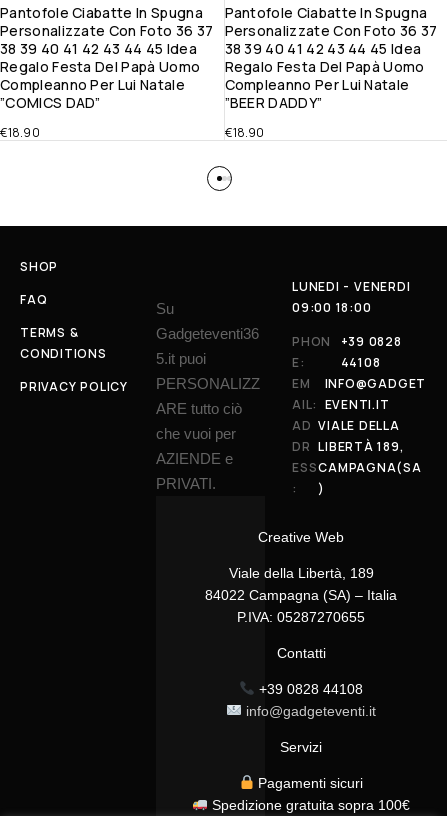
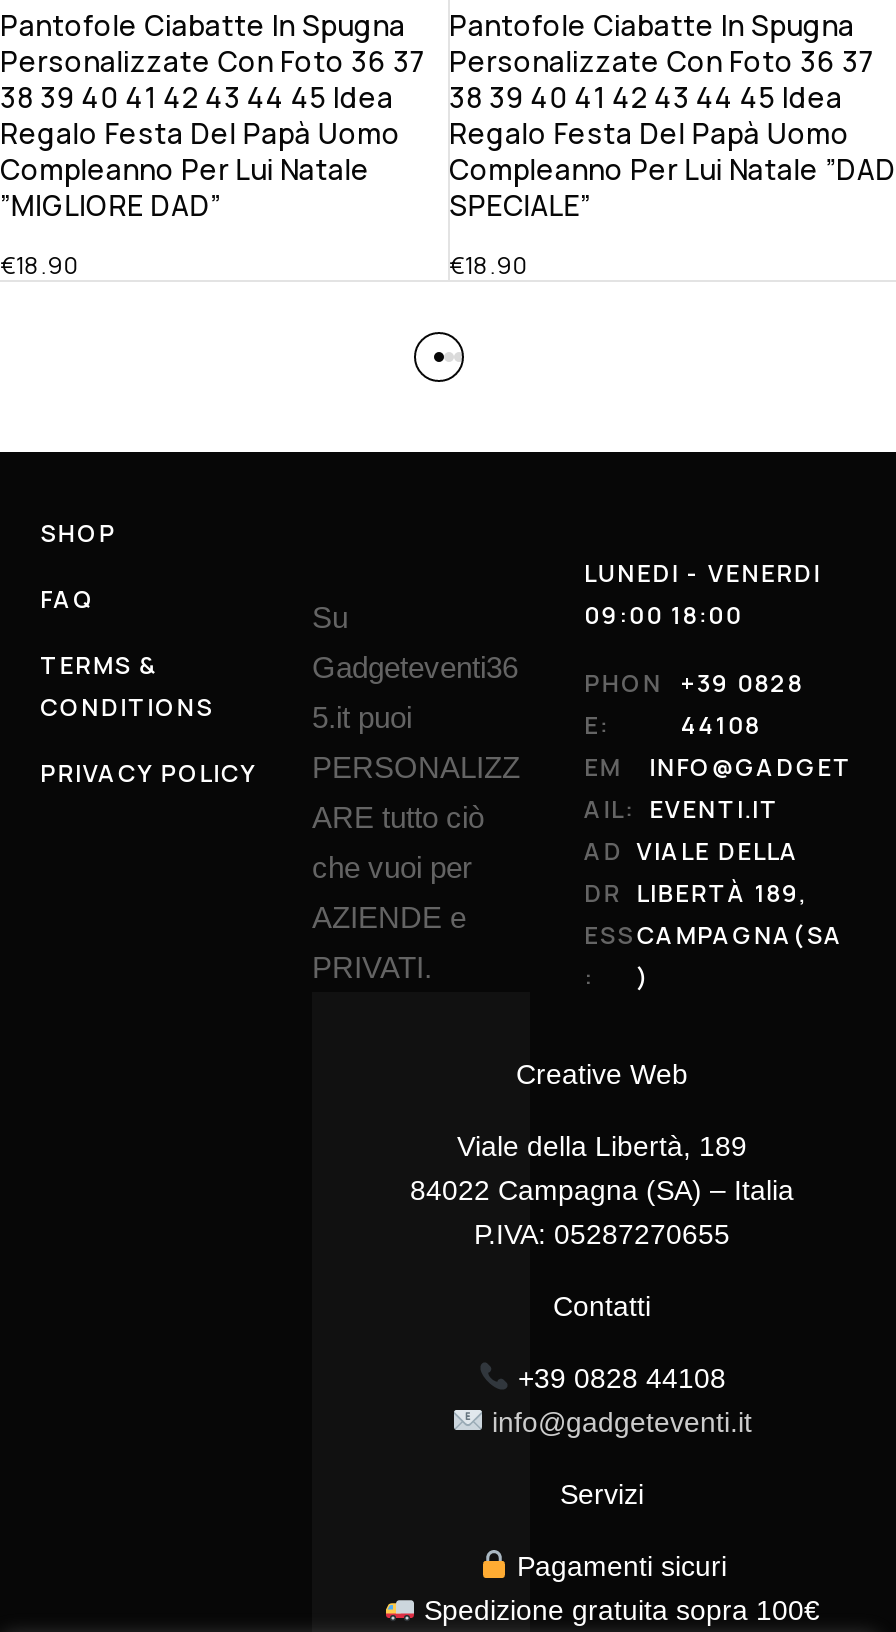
[224,75,409,112] Compleanno Per Lui Natale | ”BEER DADDY” -> [449,149,896,223] Compleanno Per Lui Natale ”DAD | SPECIALE”
[0,93,101,112] ”COMICS DAD” -> [0,185,221,223] ”MIGLIORE DAD”

